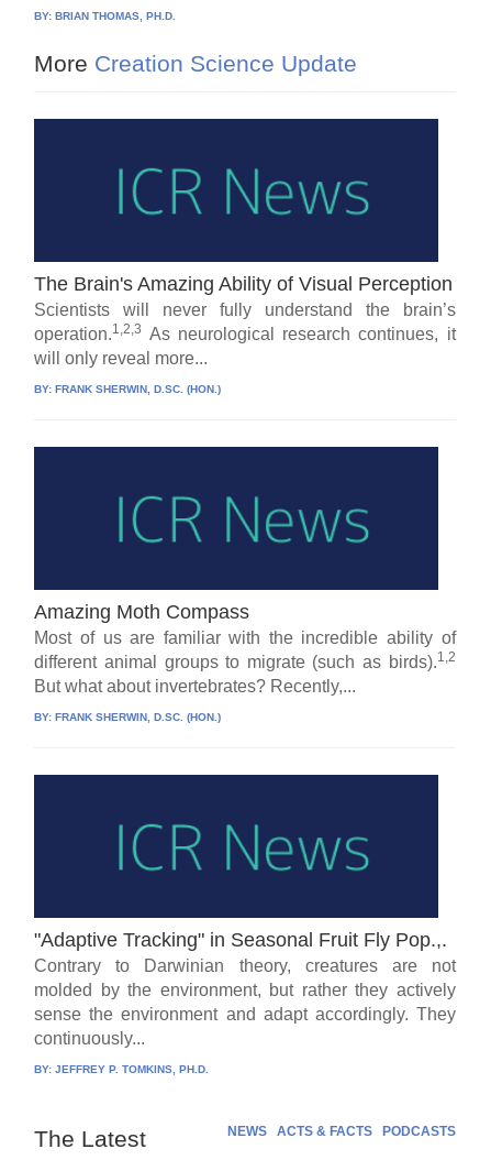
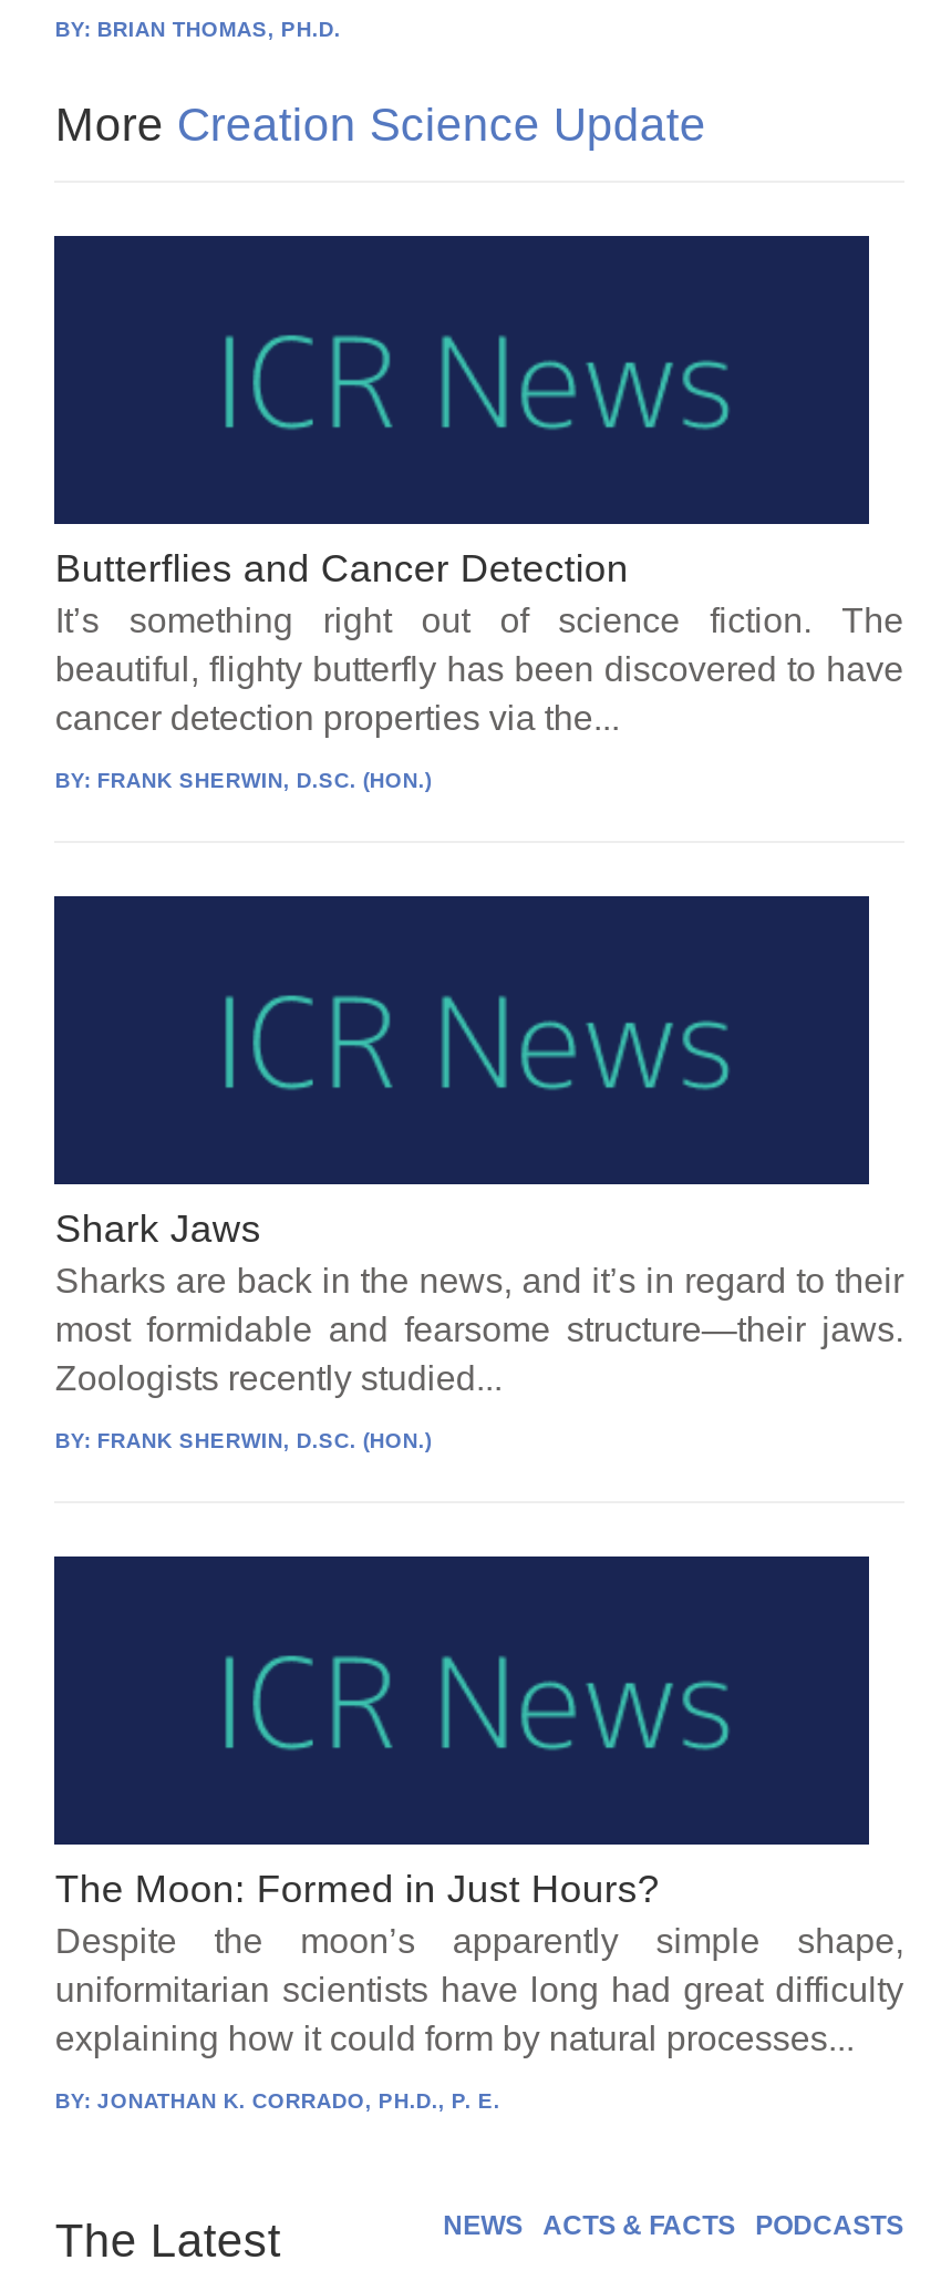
[34,273,455,367] The Brain's Amazing Ability of Visual Perception | Scientists will never fully understand the brain’s | operation. 1,2,3 As neurological research continues, it | will only reveal more... -> [55,546,904,736] Butterflies and Cancer Detection | It’s something right out of science fiction. The | beautiful, flighty butterfly has been discovered to have | cancer detection properties via the...
[34,601,455,695] Amazing Moth Compass | Most of us are familiar with the incredible ability of | different animal groups to migrate (such as birds). 1,2 | But what about invertebrates? Recently,... -> [55,1206,904,1396] Shark Jaws | Sharks are back in the news, and it’s in regard to their | most formidable and fearsome structure—their jaws. | Zoologists recently studied...
[34,928,455,1047] "Adaptive Tracking" in Seasonal Fruit Fly Pop.,. | Contrary to Darwinian theory, creatures are not | molded by the environment, but rather they actively | sense the environment and adapt accordingly. They | continuously... -> [55,1866,904,2056] The Moon: Formed in Just Hours? | Despite the moon’s apparently simple shape, | uniformitarian scientists have long had great difficulty | explaining how it could form by natural processes...
[34,1063,209,1075] BY: JEFFREY P. TOMKINS, PH.D. -> [55,2087,500,2112] BY: JONATHAN K. CORRADO, PH.D., P. E.

